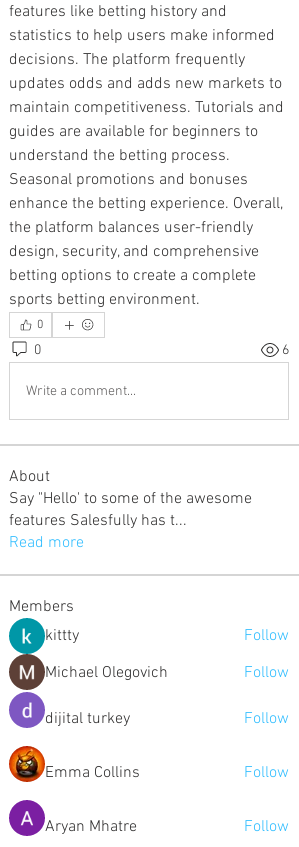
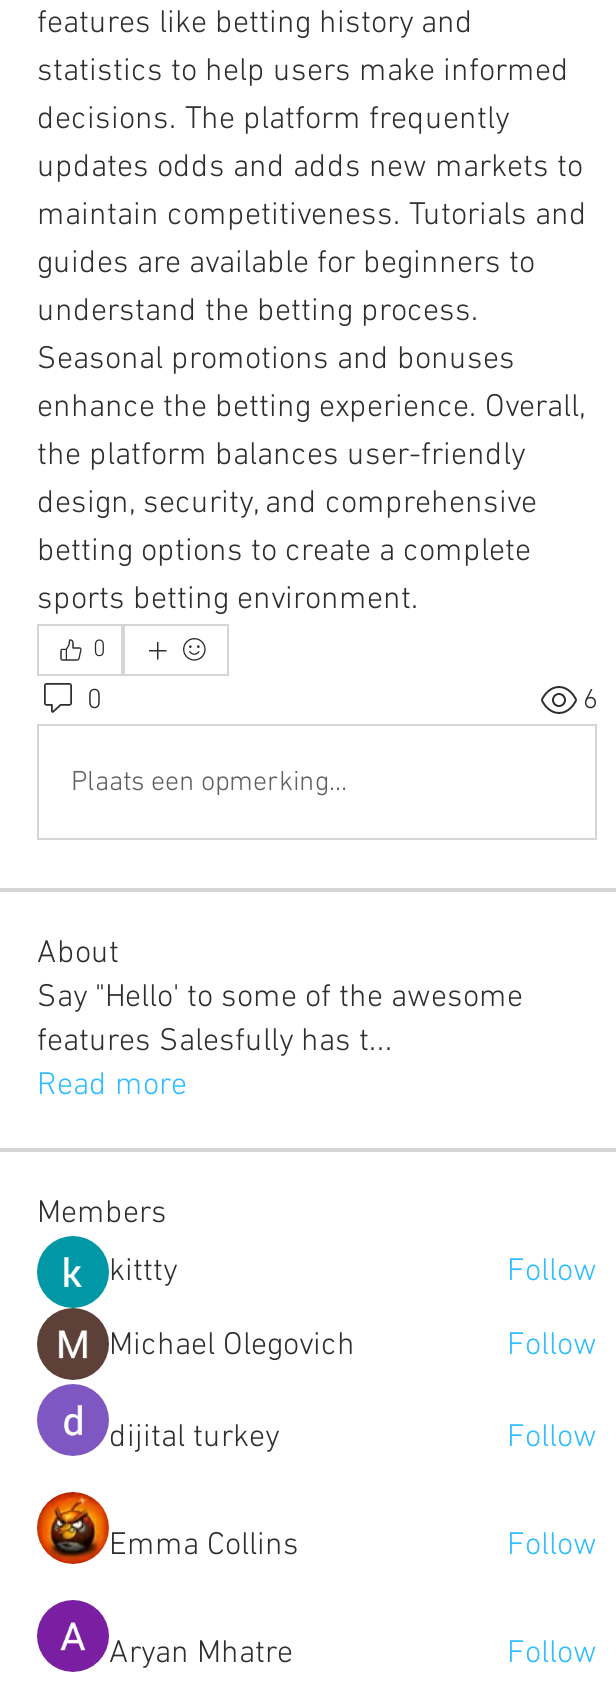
[26,382,136,399] Write a comment... -> [71,765,347,799] Plaats een opmerking...

